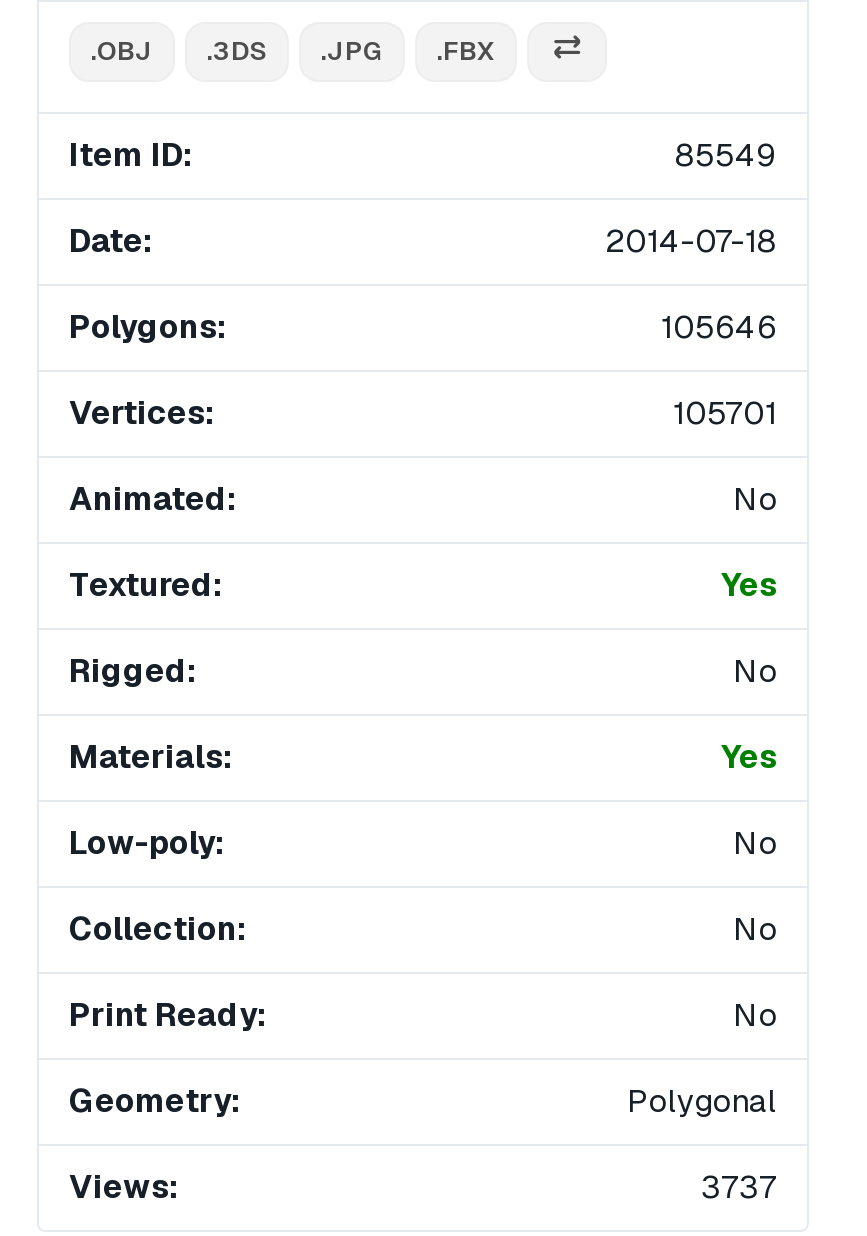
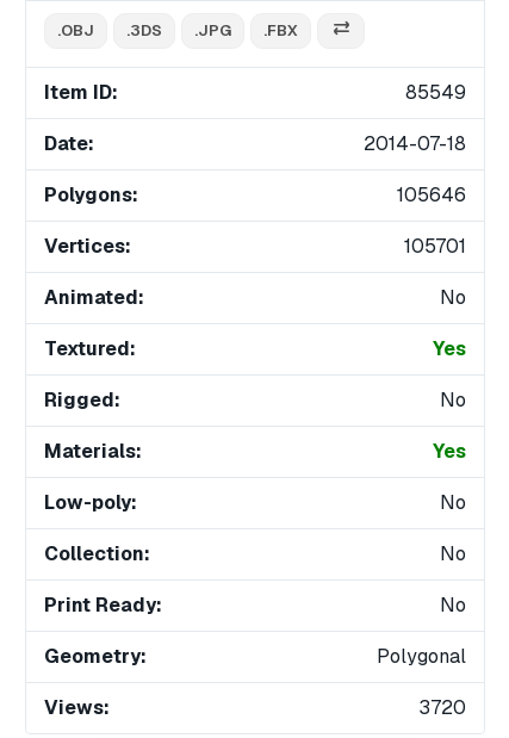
[701,1166,777,1208] 3737 -> [418,695,466,720] 3720

